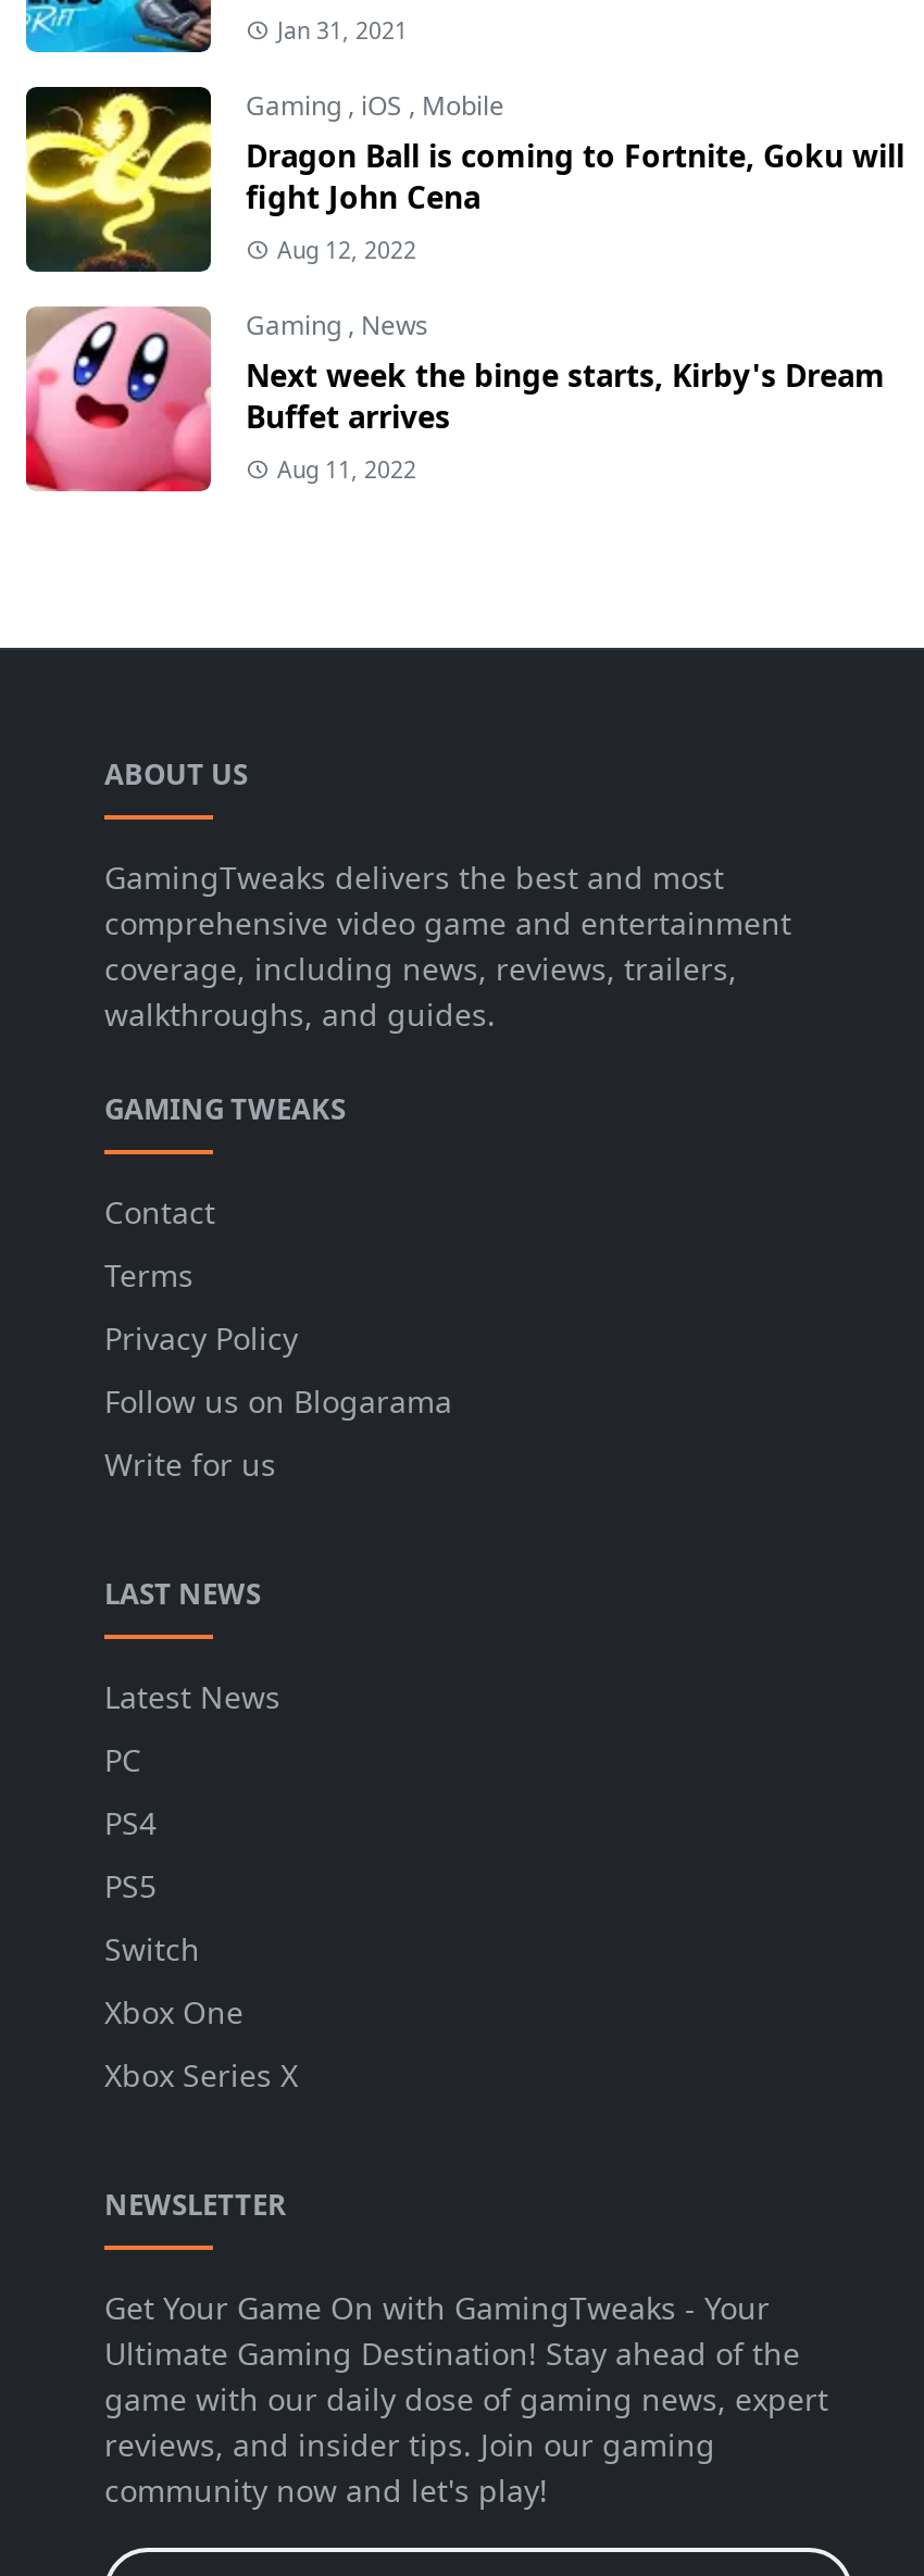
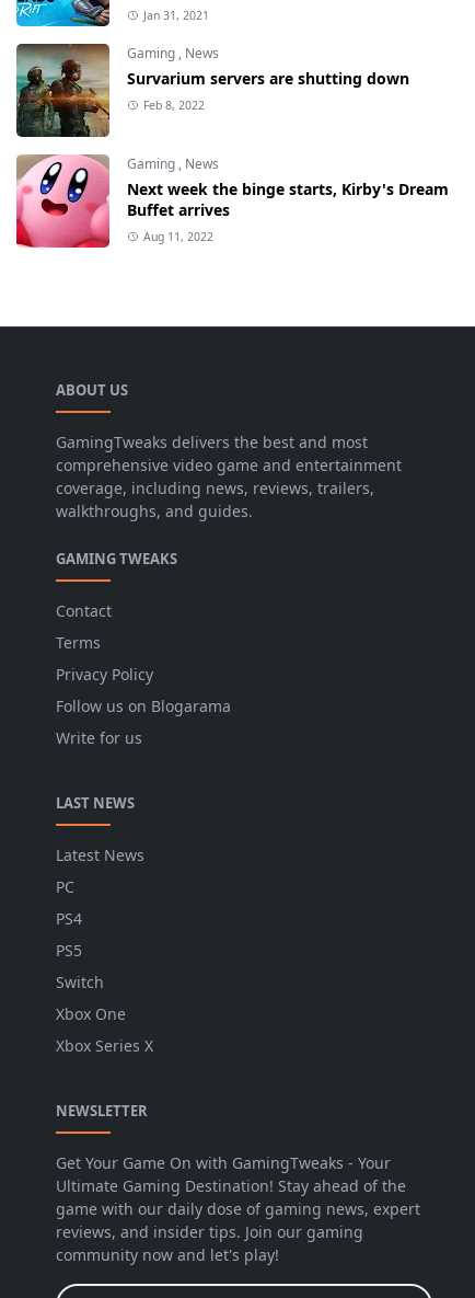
[24,85,904,274] [image] | Gaming, iOS, Mobile | Dragon Ball is coming to Fortnite, Goku will | fight John Cena | Aug 12, 2022 -> [15,43,409,138] [image] | Gaming, News | Survarium servers are shutting down | Feb 8, 2022

